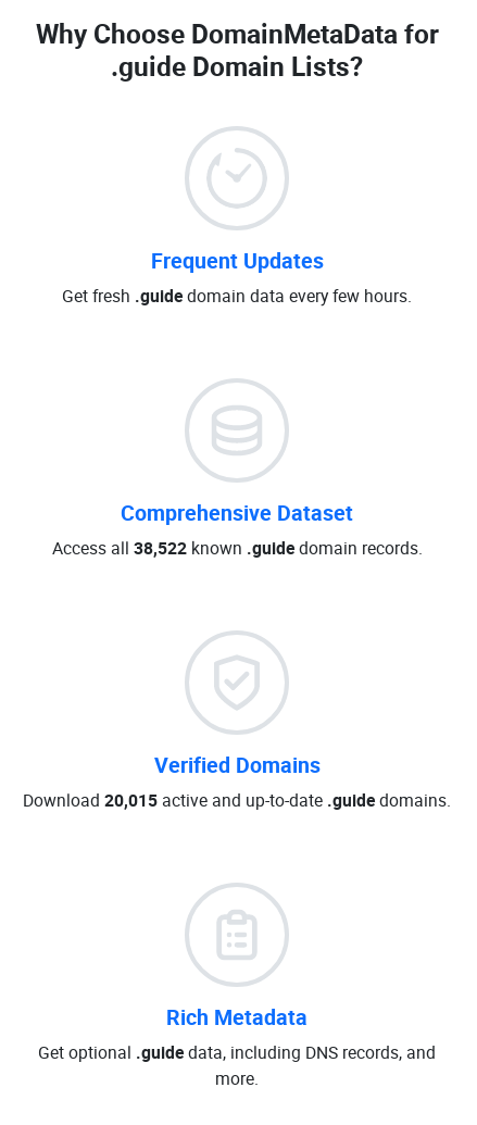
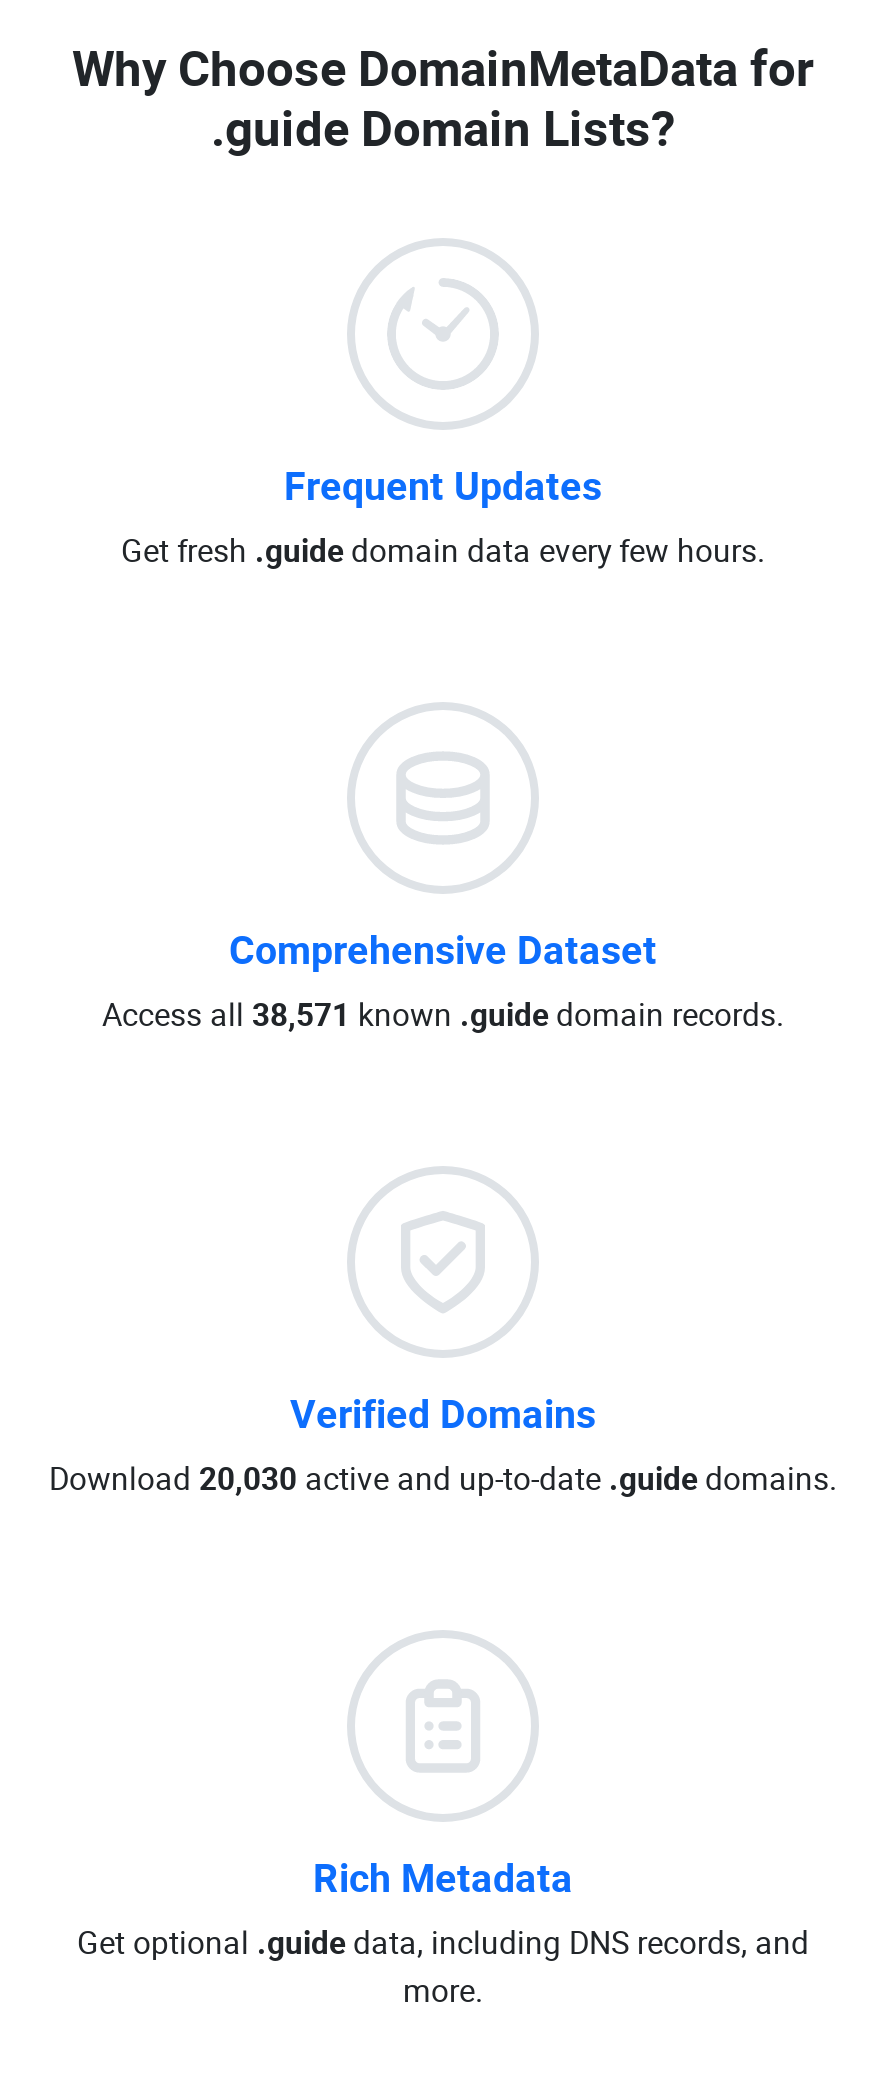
[52,536,422,560] Access all 38,522 known.guide domain records. -> [102,992,784,1036] Access all 38,571 known.guide domain records.
[23,788,451,812] Download 20,015 active and up-to-date.guide domains. -> [49,1456,837,1500] Download 20,030 active and up-to-date.guide domains.

